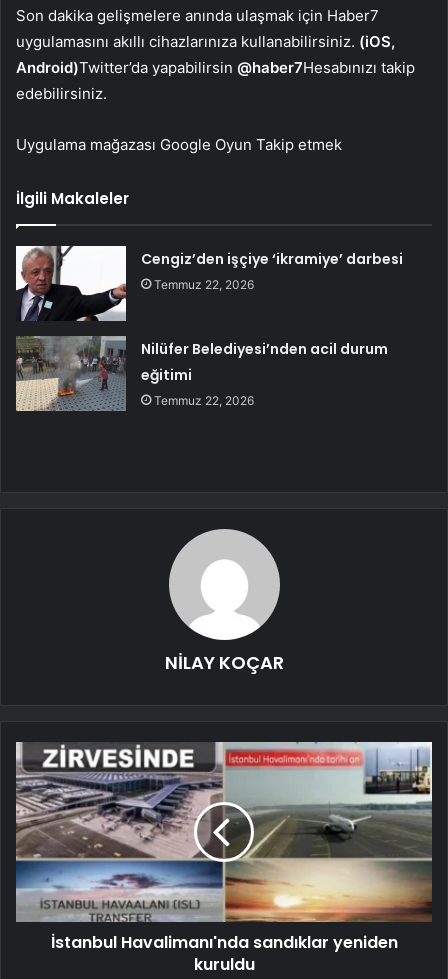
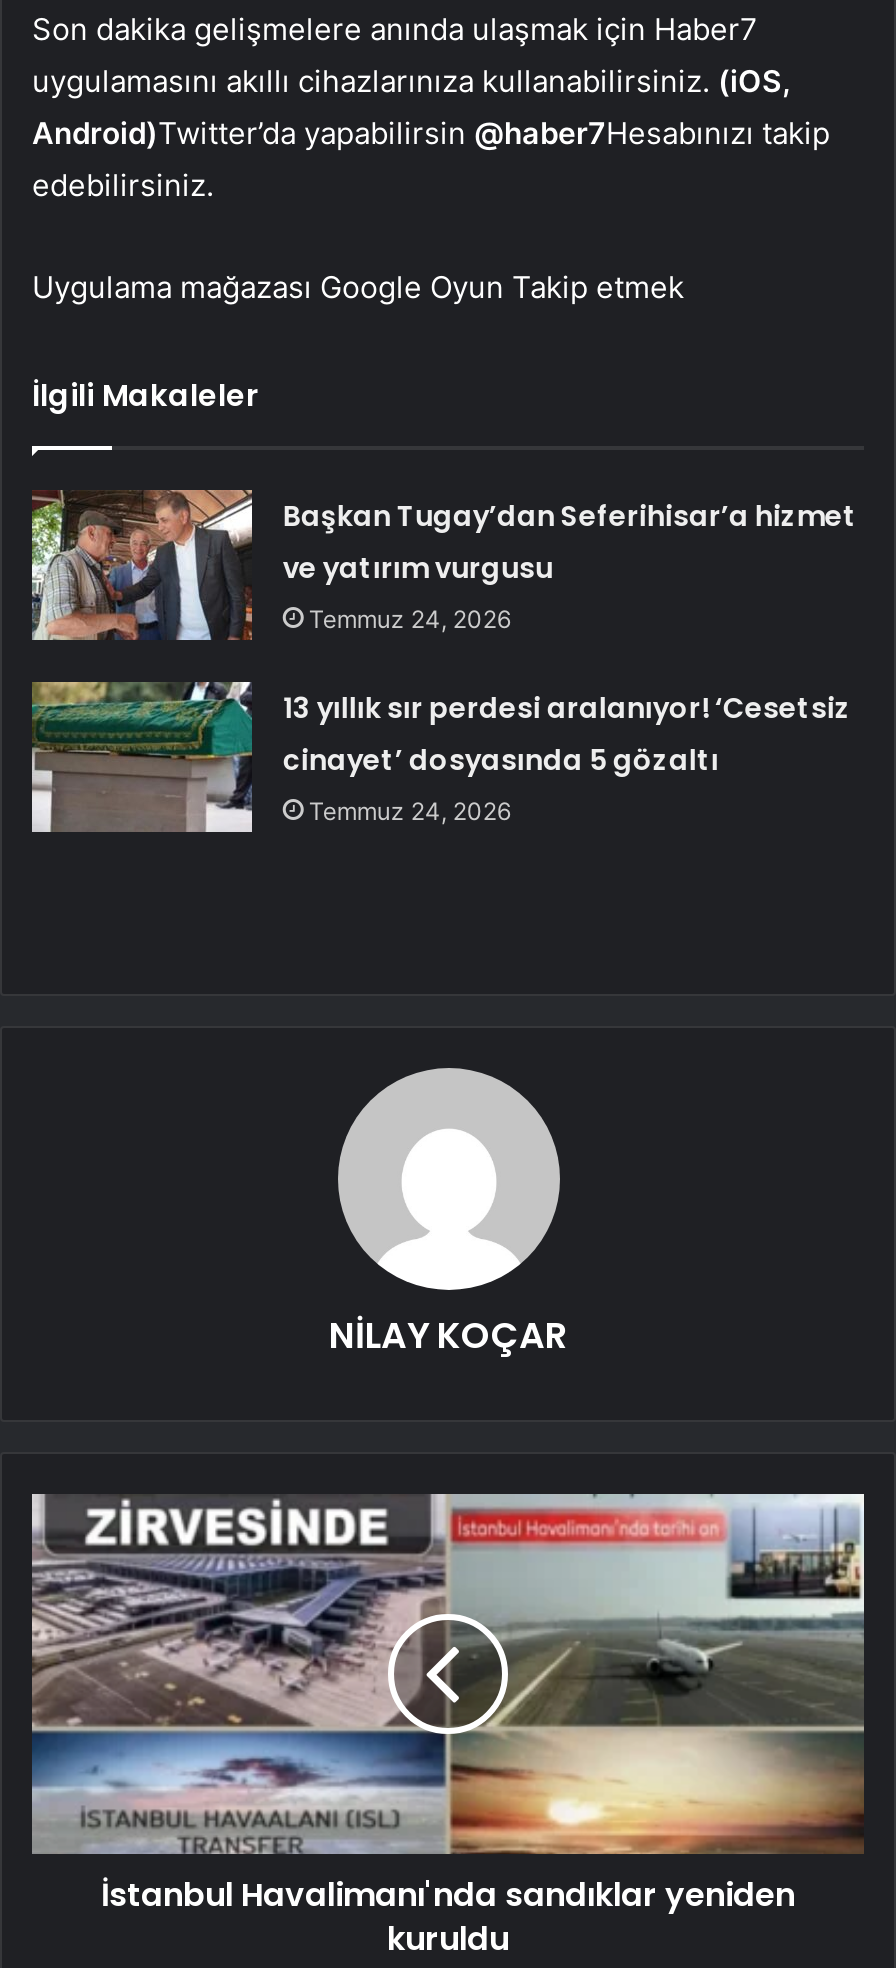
[15,245,403,322] [image] | Cengiz’den işçiye ‘ikramiye’ darbesi | Temmuz 22, 2026 -> [30,488,857,642] [image] | Başkan Tugay’dan Seferihisar’a hizmet | ve yatırım vurgusu | Temmuz 24, 2026
[16,336,388,411] [image] | Nilüfer Belediyesi’nden acil durum | eğitimi | Temmuz 22, 2026 -> [32,682,851,832] [image] | 13 yıllık sır perdesi aralanıyor! ‘Cesetsiz | cinayet’ dosyasında 5 gözaltı | Temmuz 24, 2026

